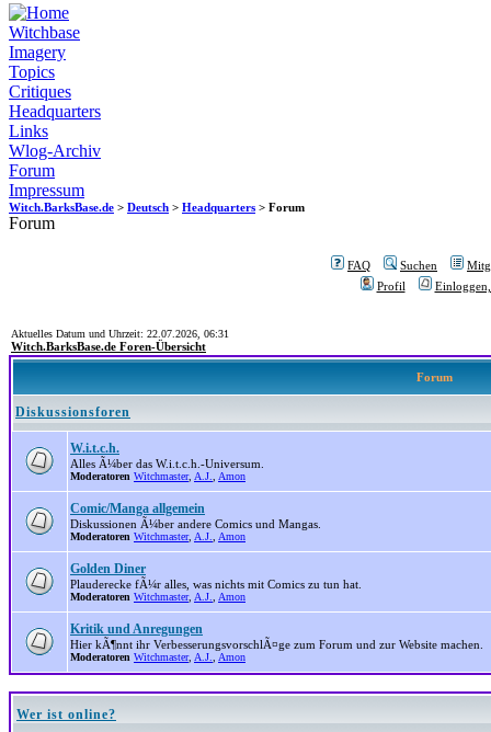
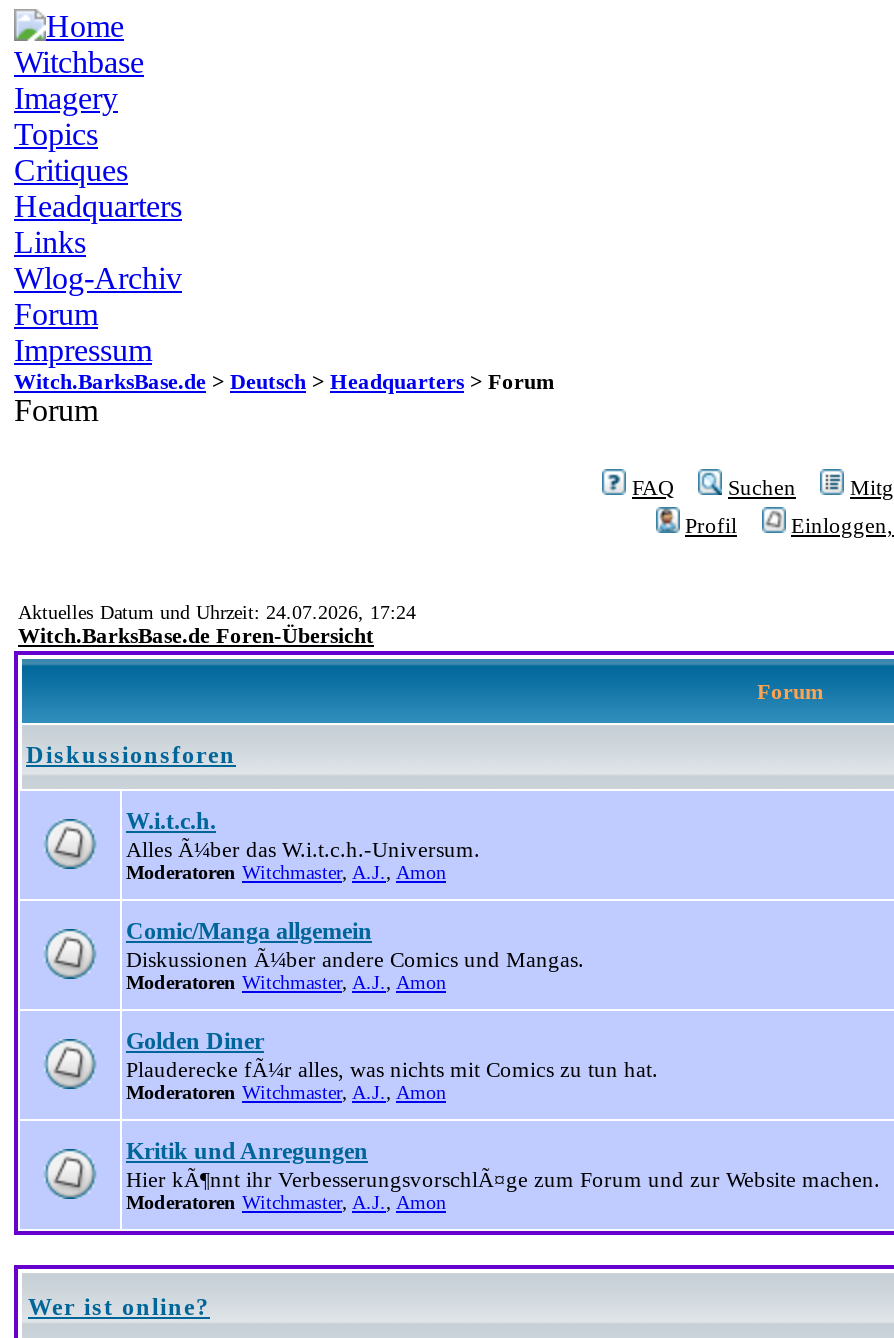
[11,328,229,340] Aktuelles Datum und Uhrzeit: 22.07.2026, 06:31 -> [18,601,416,623] Aktuelles Datum und Uhrzeit: 24.07.2026, 17:24

